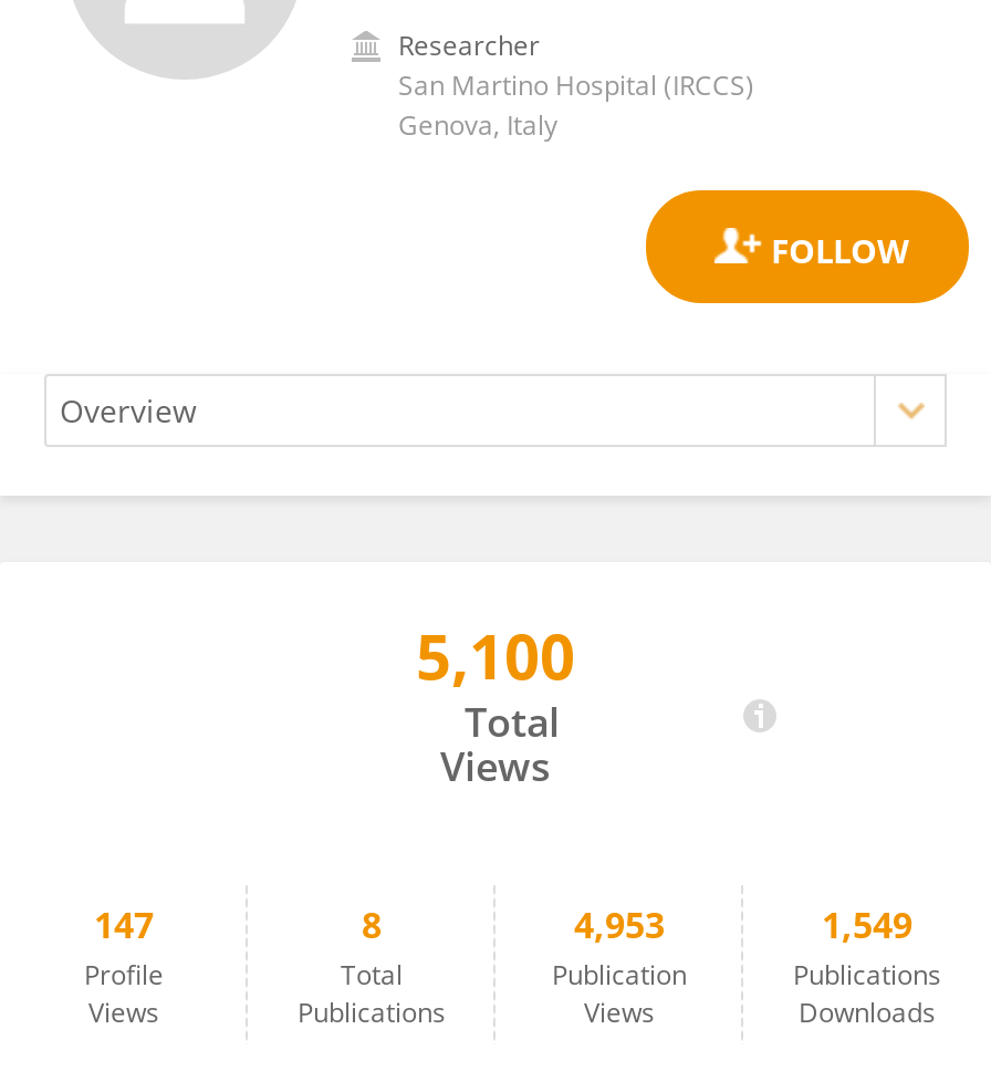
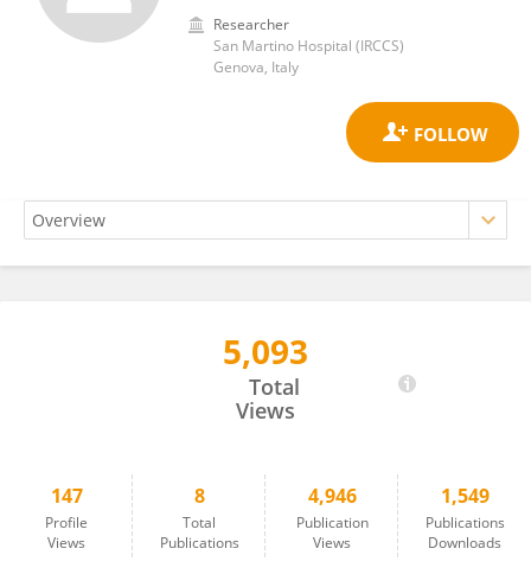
[416,613,575,697] 5,100 -> [223,329,308,374] 5,093
[574,901,665,949] 4,953 -> [308,483,356,509] 4,946

